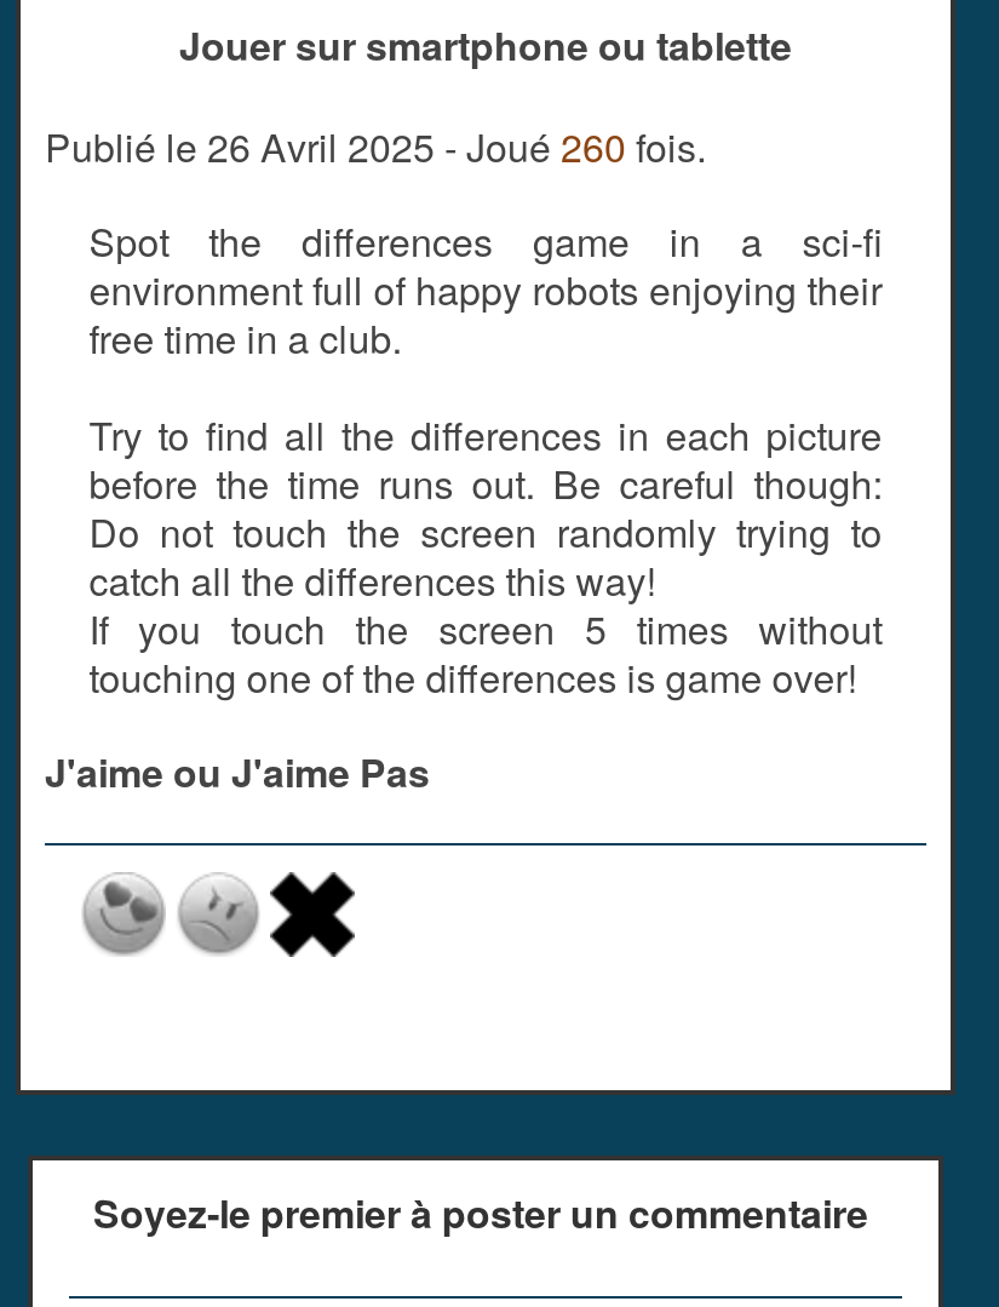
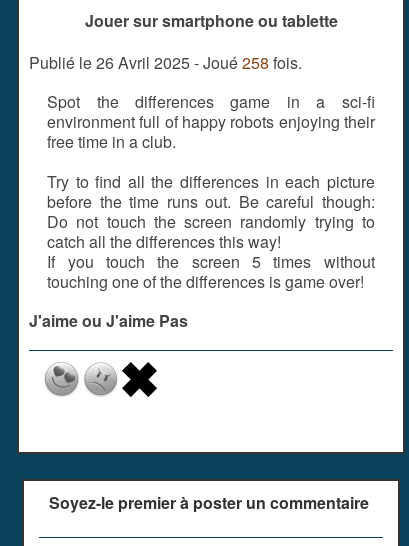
[45,119,706,175] Publié le 26 Avril 2025 - Joué 260 fois. -> [29,51,302,74] Publié le 26 Avril 2025 - Joué 258 fois.

